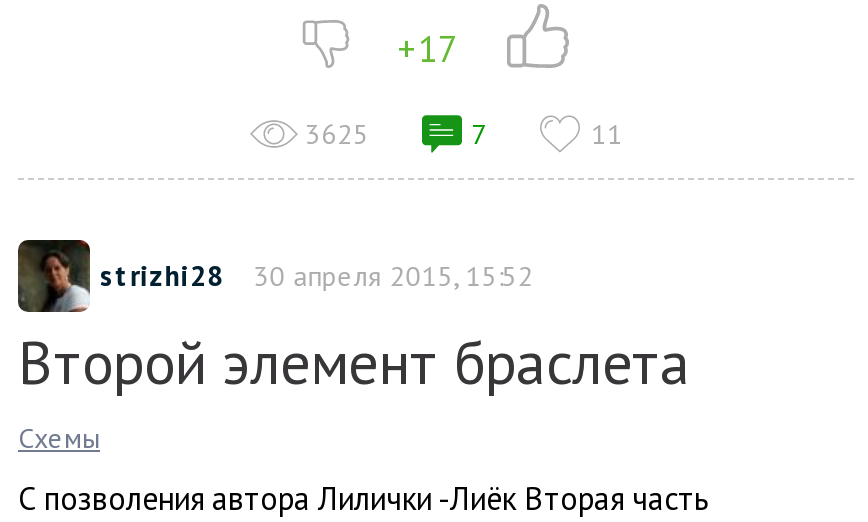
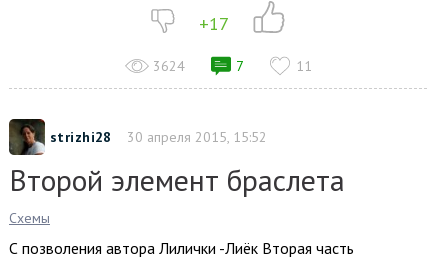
[305,116,369,152] 3625 -> [152,57,184,75] 3624

